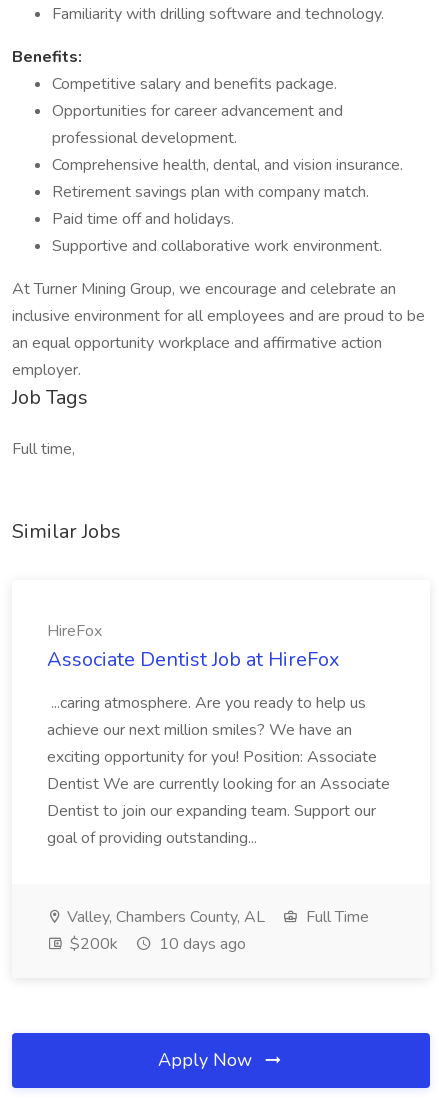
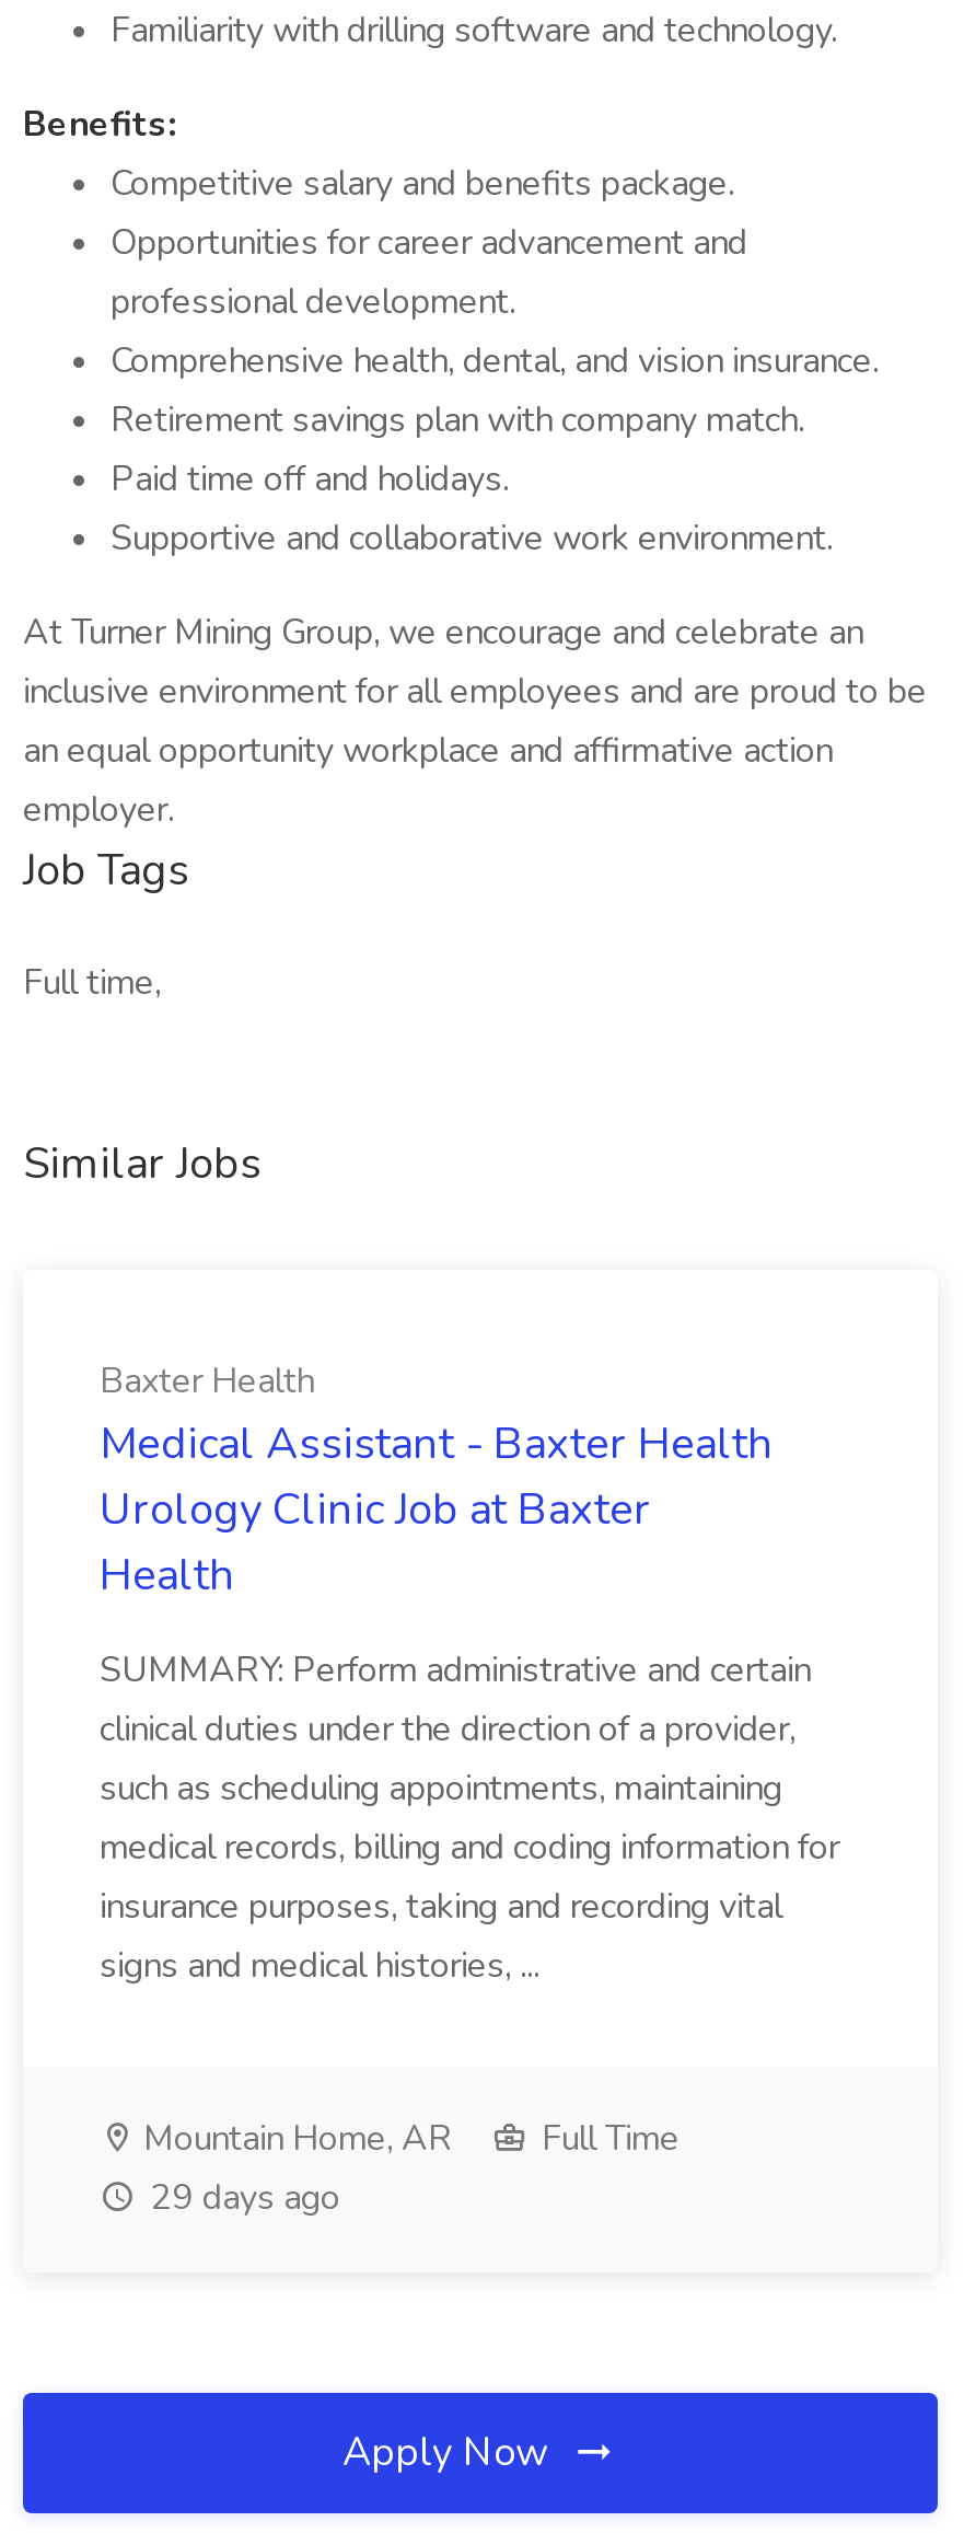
[47,620,340,673] HireFox | Associate Dentist Job at HireFox -> [100,1357,774,1605] Baxter Health | Medical Assistant - Baxter Health | Urology Clinic Job at Baxter | Health
[47,692,390,849] ...caring atmosphere. Are you ready to help us | achieve our next million smiles? We have an | exciting opportunity for you! Position: Associate | Dentist We are currently looking for an Associate | Dentist to join our expanding team. Support our | goal of providing outstanding... -> [100,1646,839,1990] SUMMARY: Perform administrative and certain | clinical duties under the direction of a provider, | such as scheduling appointments, maintaining | medical records, billing and coding information for | insurance purposes, taking and recording vital | signs and medical histories, ...
[63,906,265,928] Valley, Chambers County, AL -> [135,2115,452,2163] Mountain Home, AR
[66,933,246,955] $200k | 10 days ago -> [141,2174,340,2222] 29 days ago

